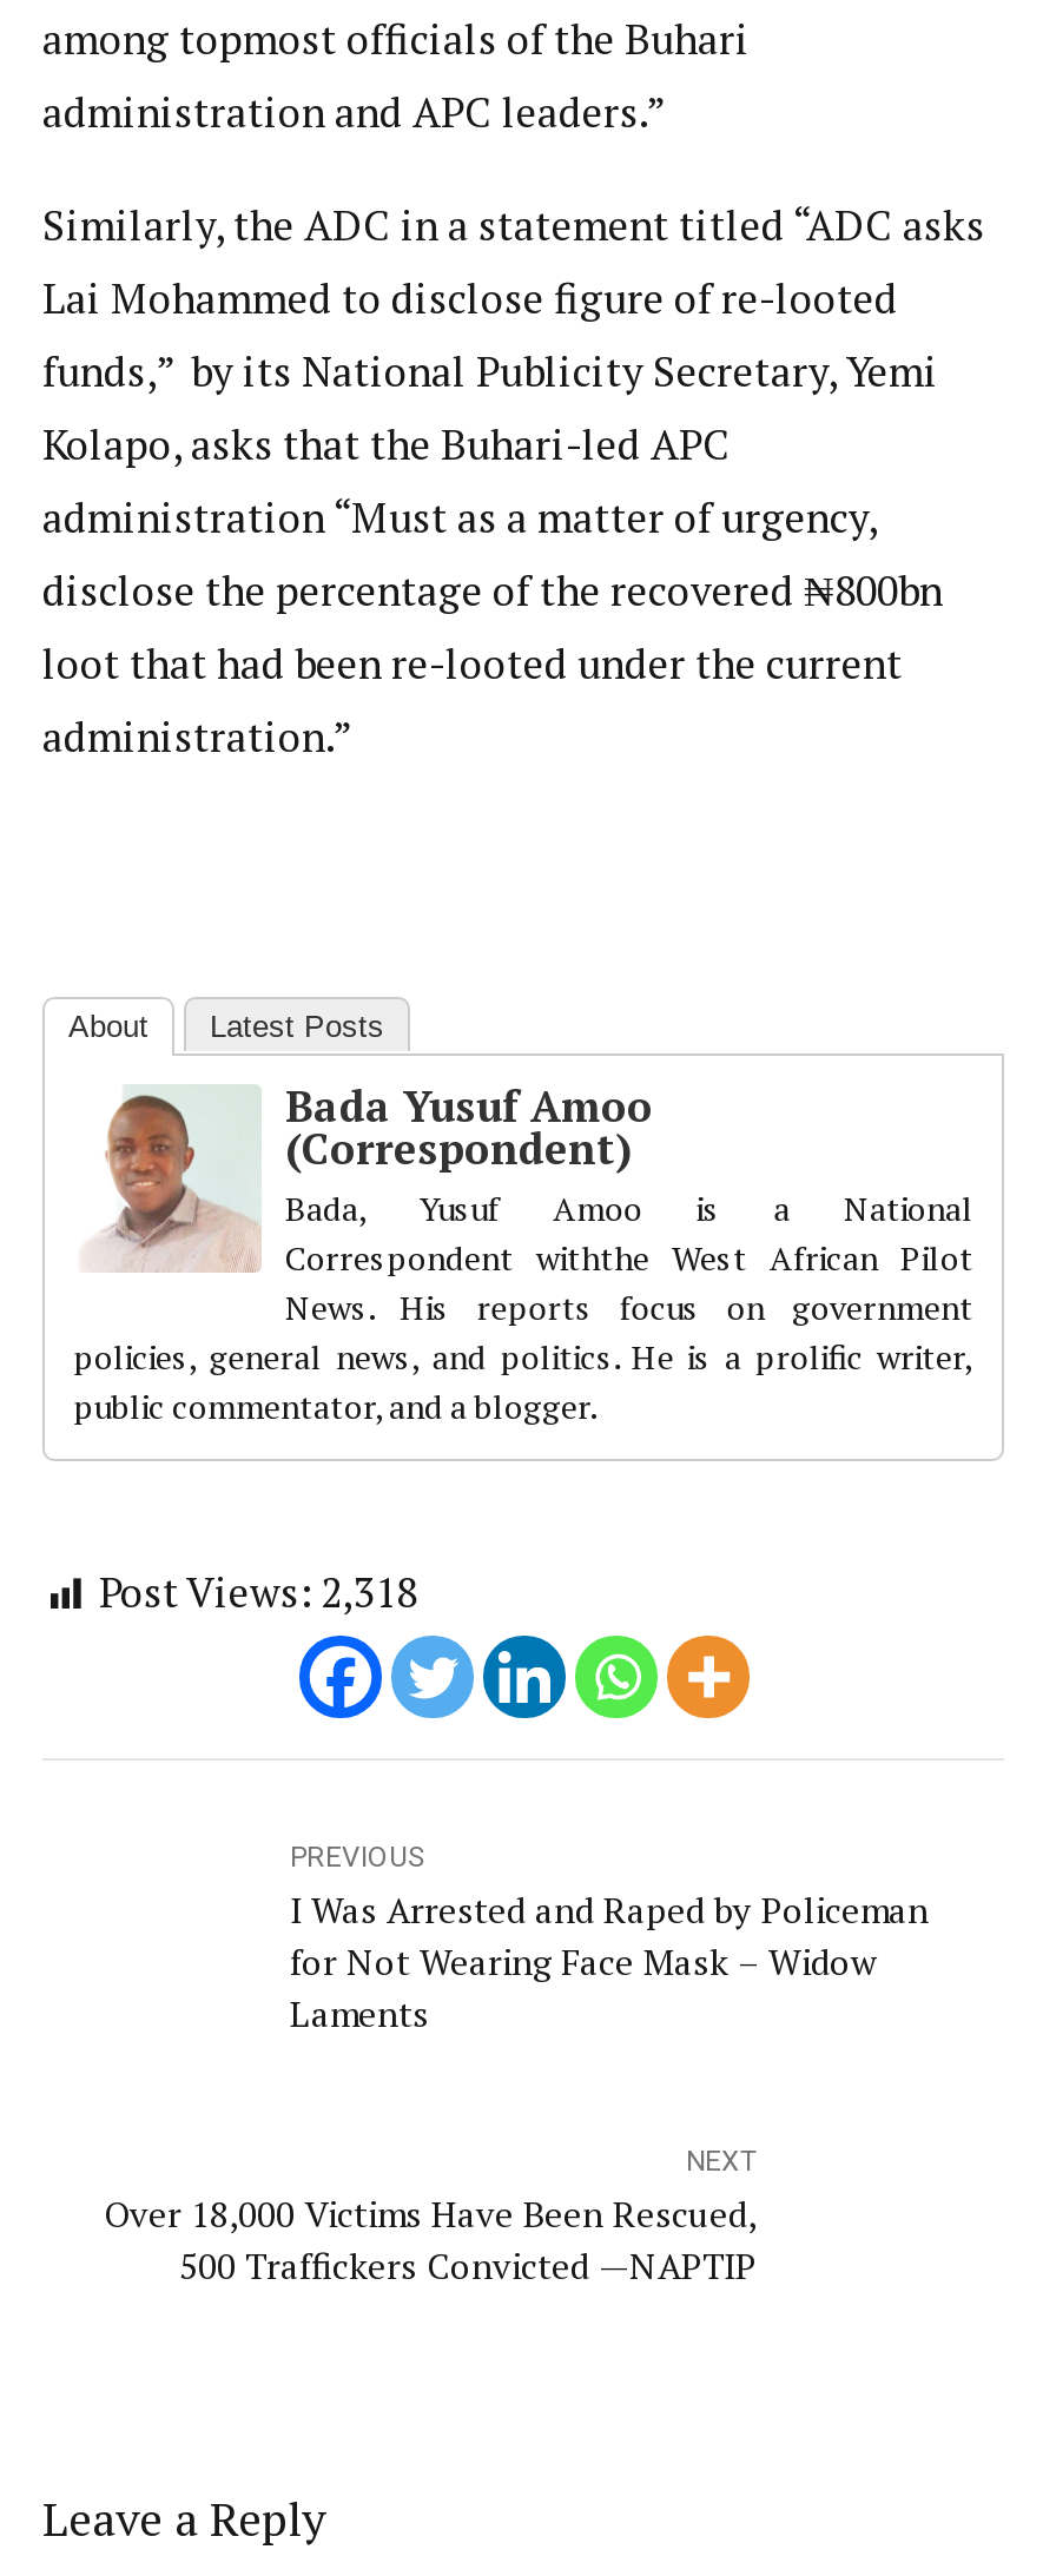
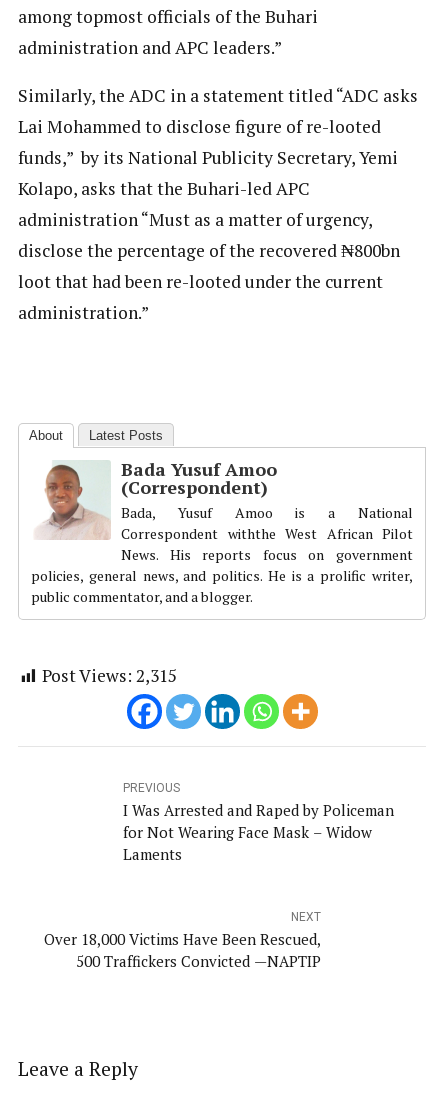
[99,1565,417,1619] Post Views: 2,318 -> [42,664,177,687] Post Views: 2,315

